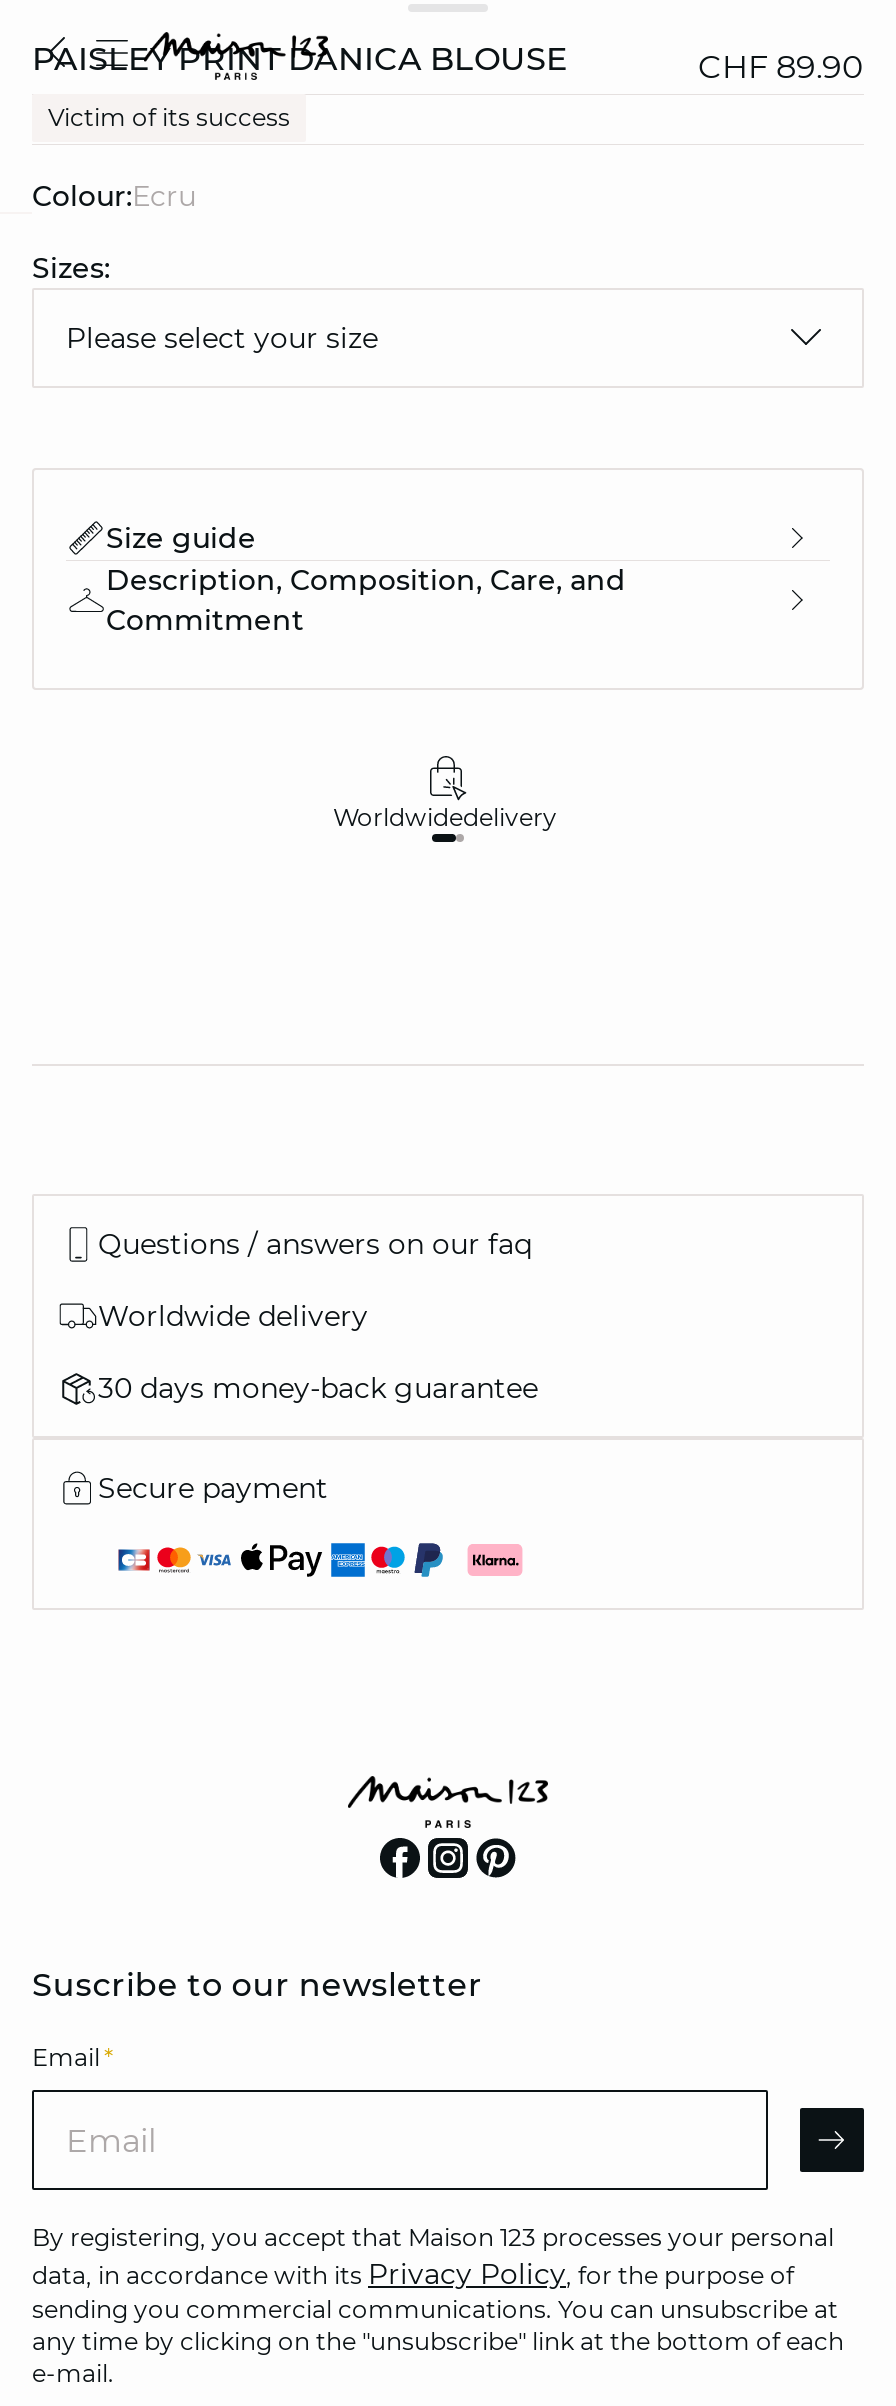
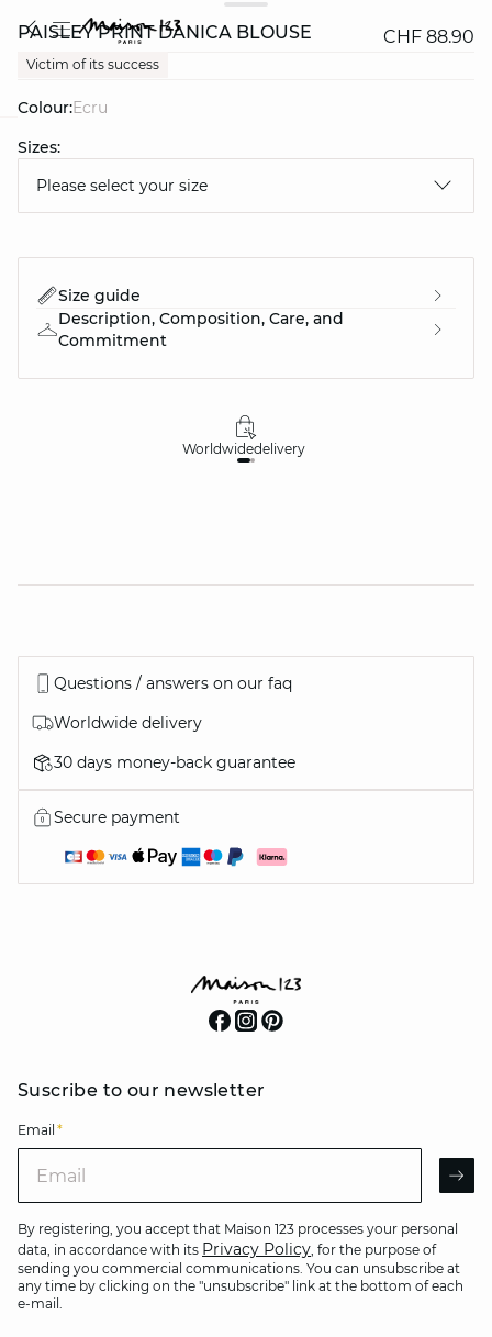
[698,48,864,86] CHF 89.90 -> [383,26,474,47] CHF 88.90

